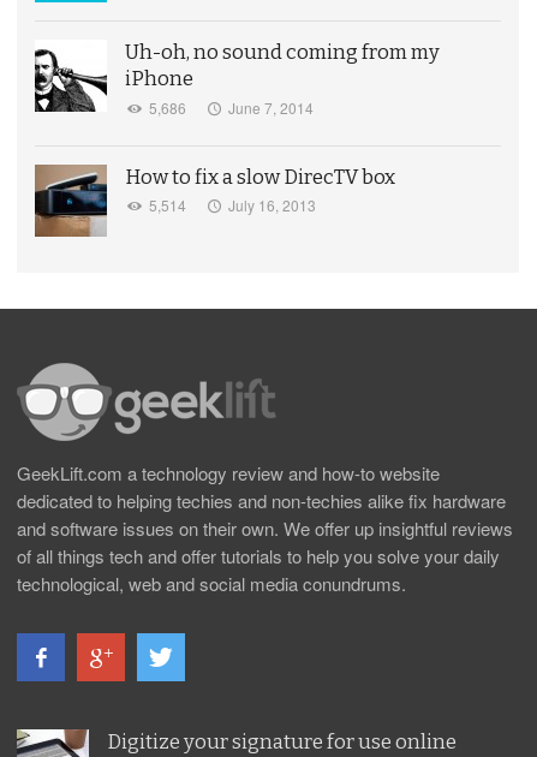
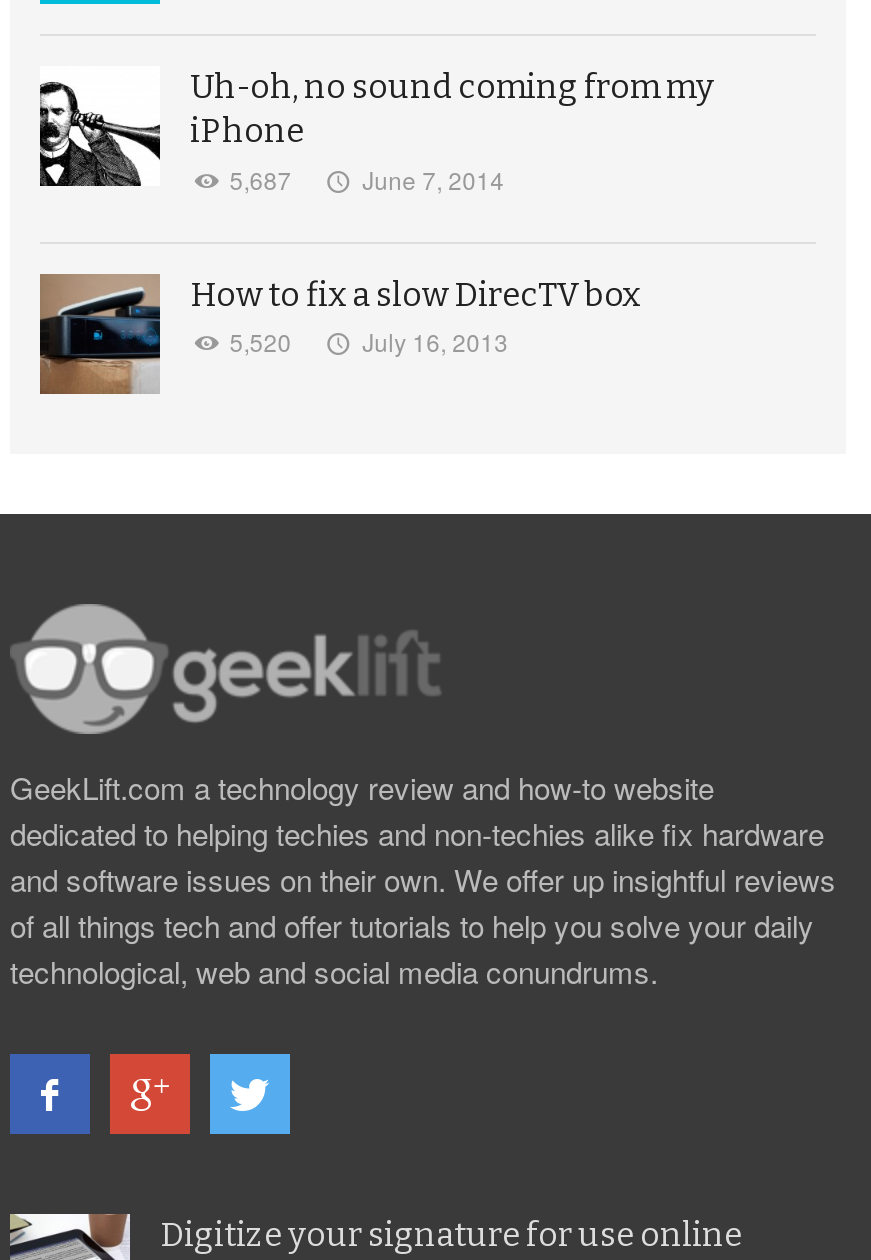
[149,97,186,117] 5,686 -> [230,161,292,195] 5,687
[149,195,186,215] 5,514 -> [230,324,292,358] 5,520

